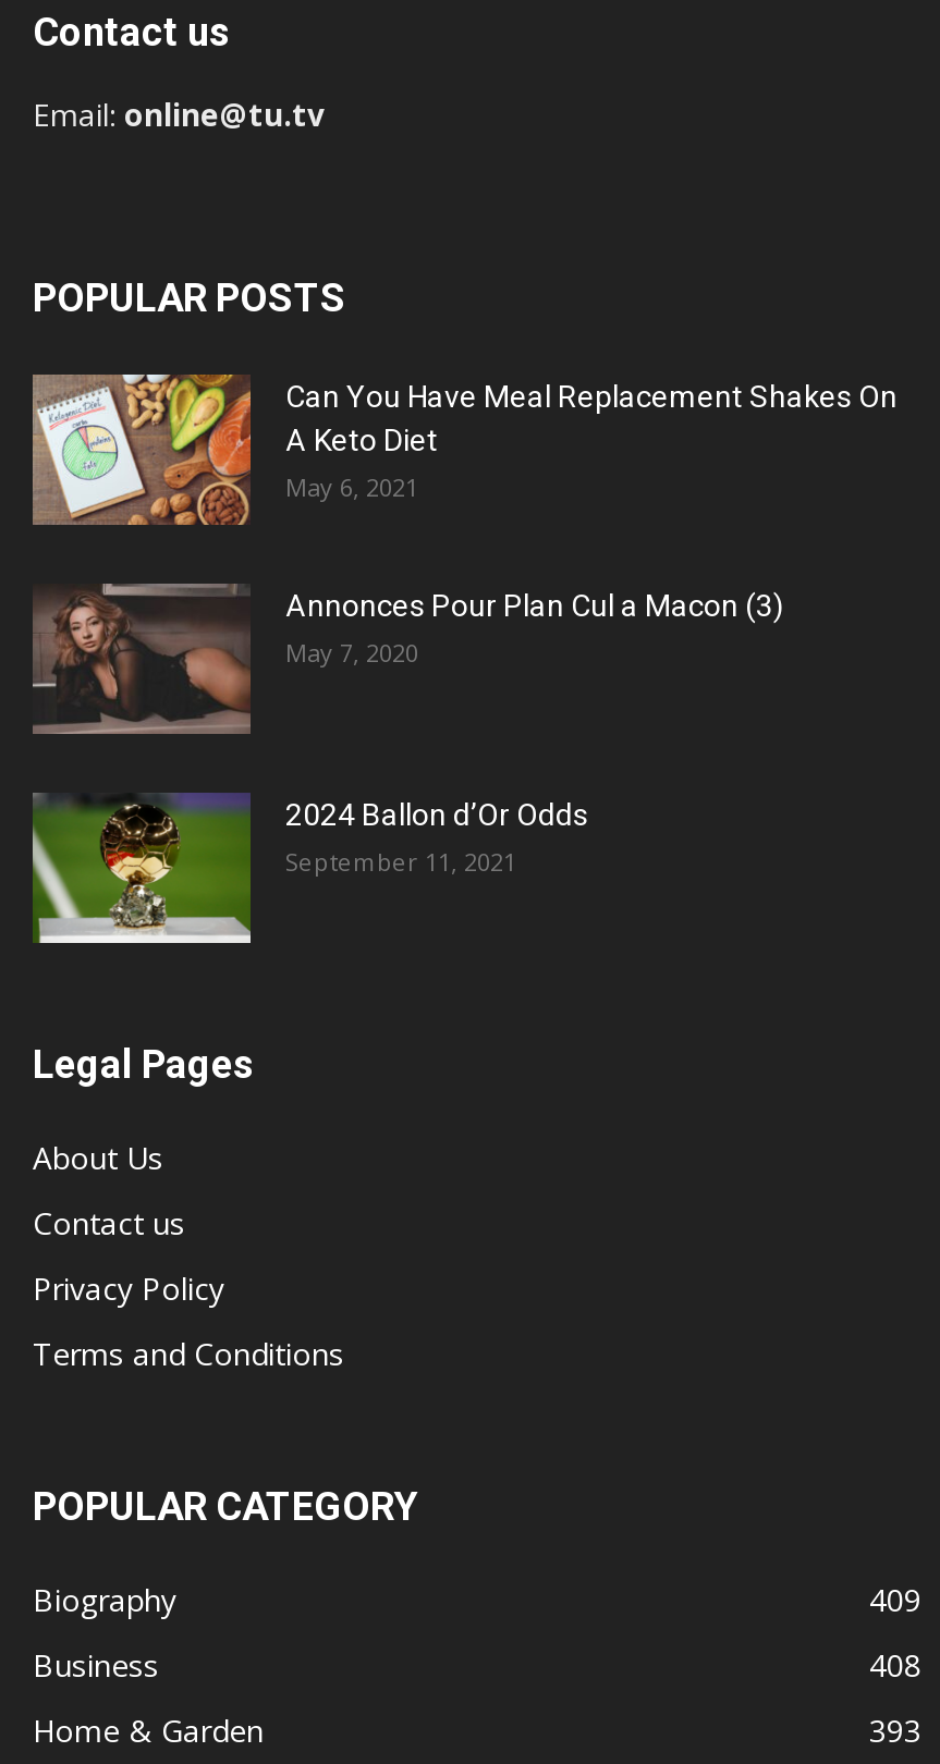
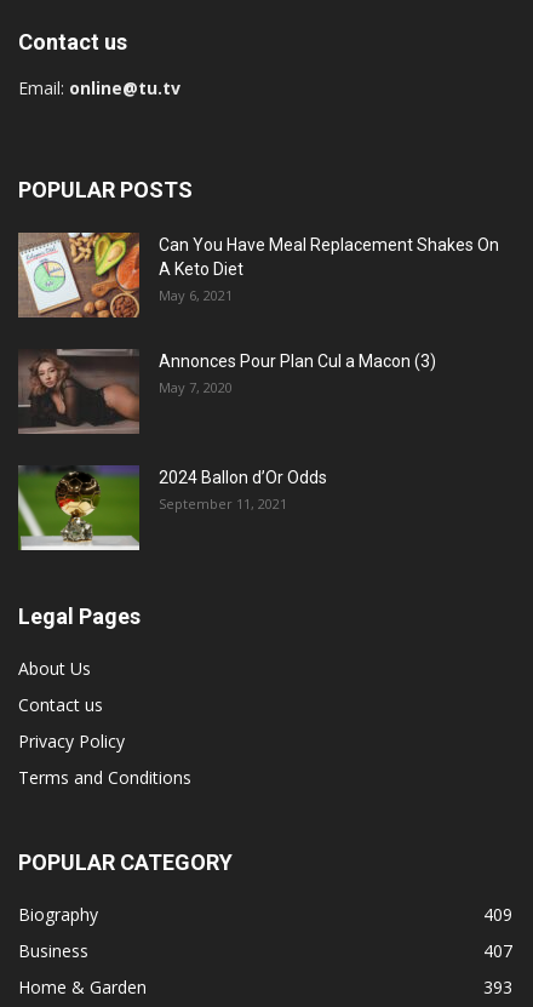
[869,1645,921,1687] 408 -> [483,940,512,963] 407

